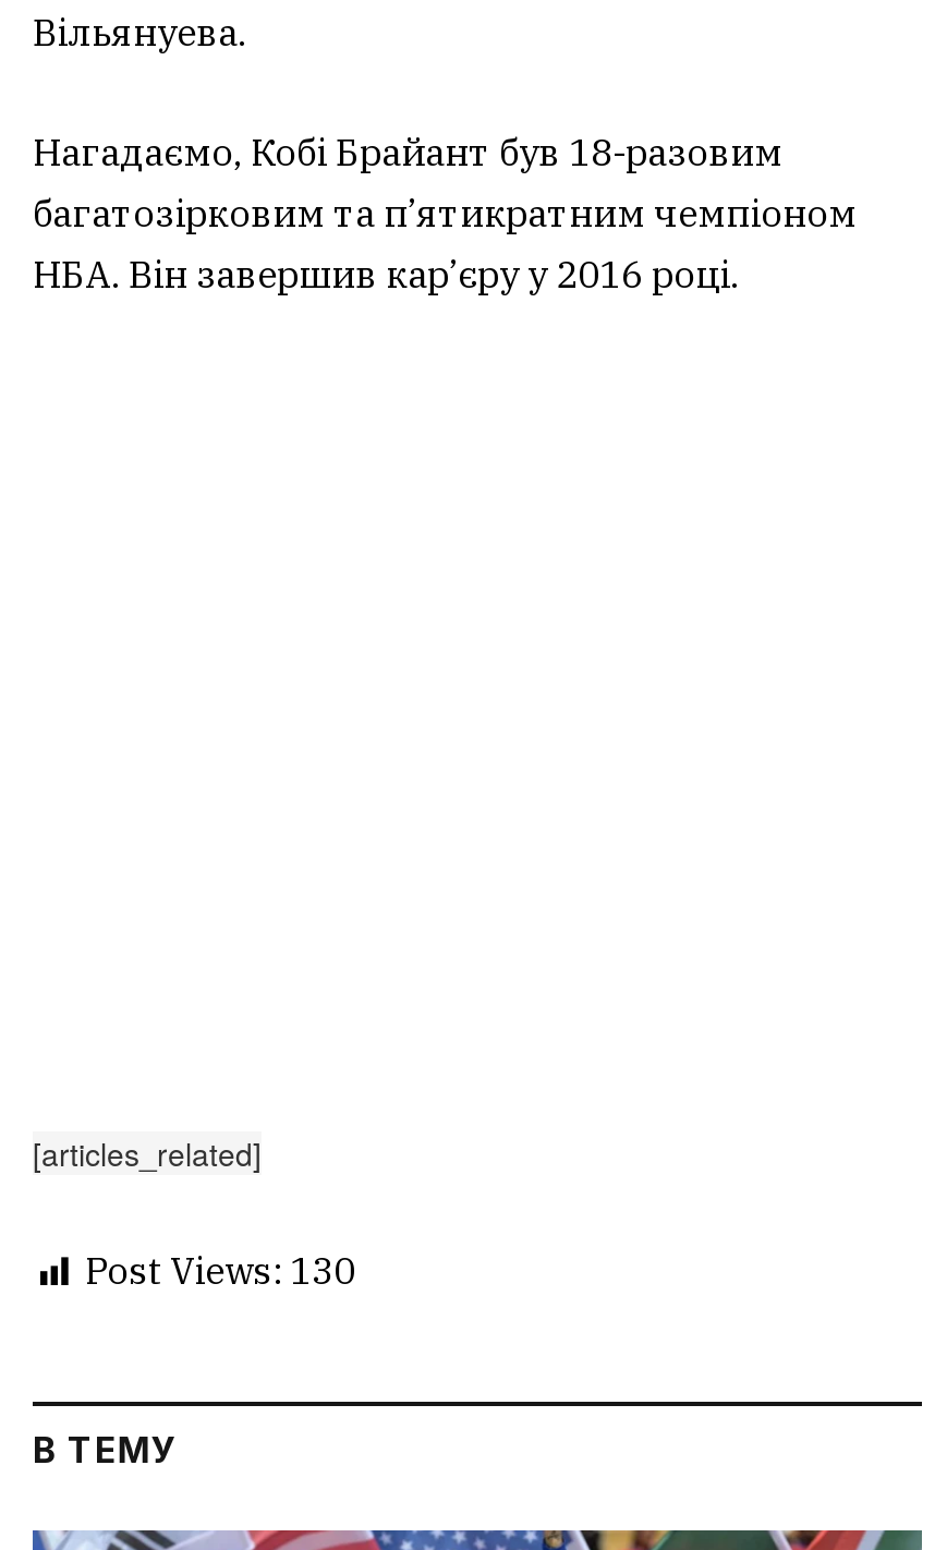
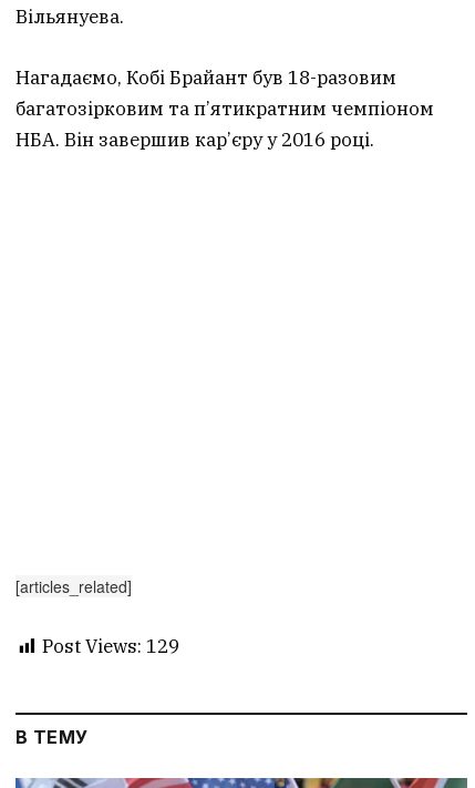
[85,1247,355,1295] Post Views: 130 -> [42,634,179,658] Post Views: 129

